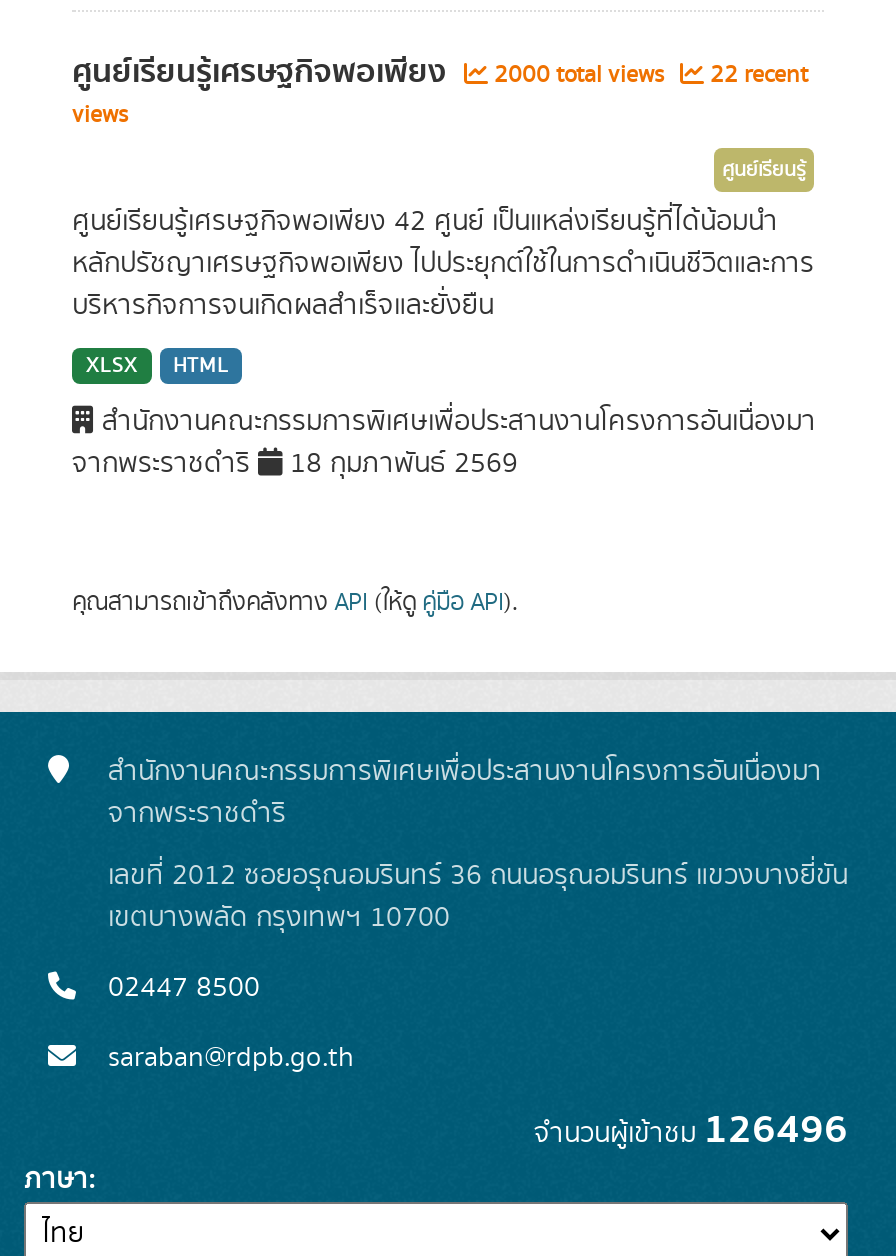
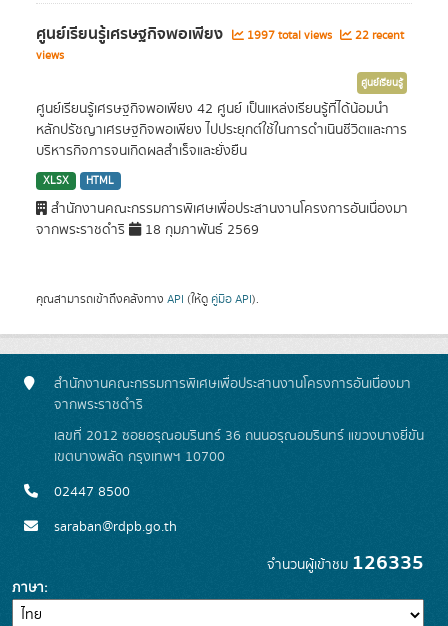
[72,46,808,98] ศูนย์เรียนรู้เศรษฐกิจพอเพียง 2000 total views 22 recent -> [36,21,404,47] ศูนย์เรียนรู้เศรษฐกิจพอเพียง 1997 total views 22 recent
[534,1098,848,1162] จำนวนผู้เข้าชม126496 -> [267,547,424,579] จำนวนผู้เข้าชม126335

